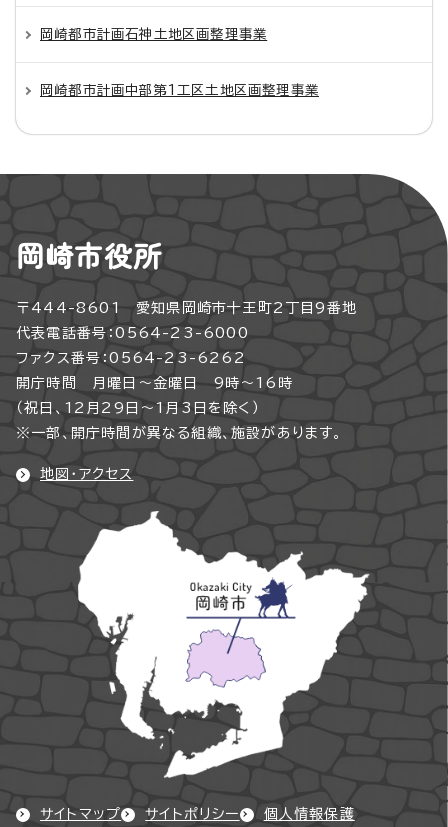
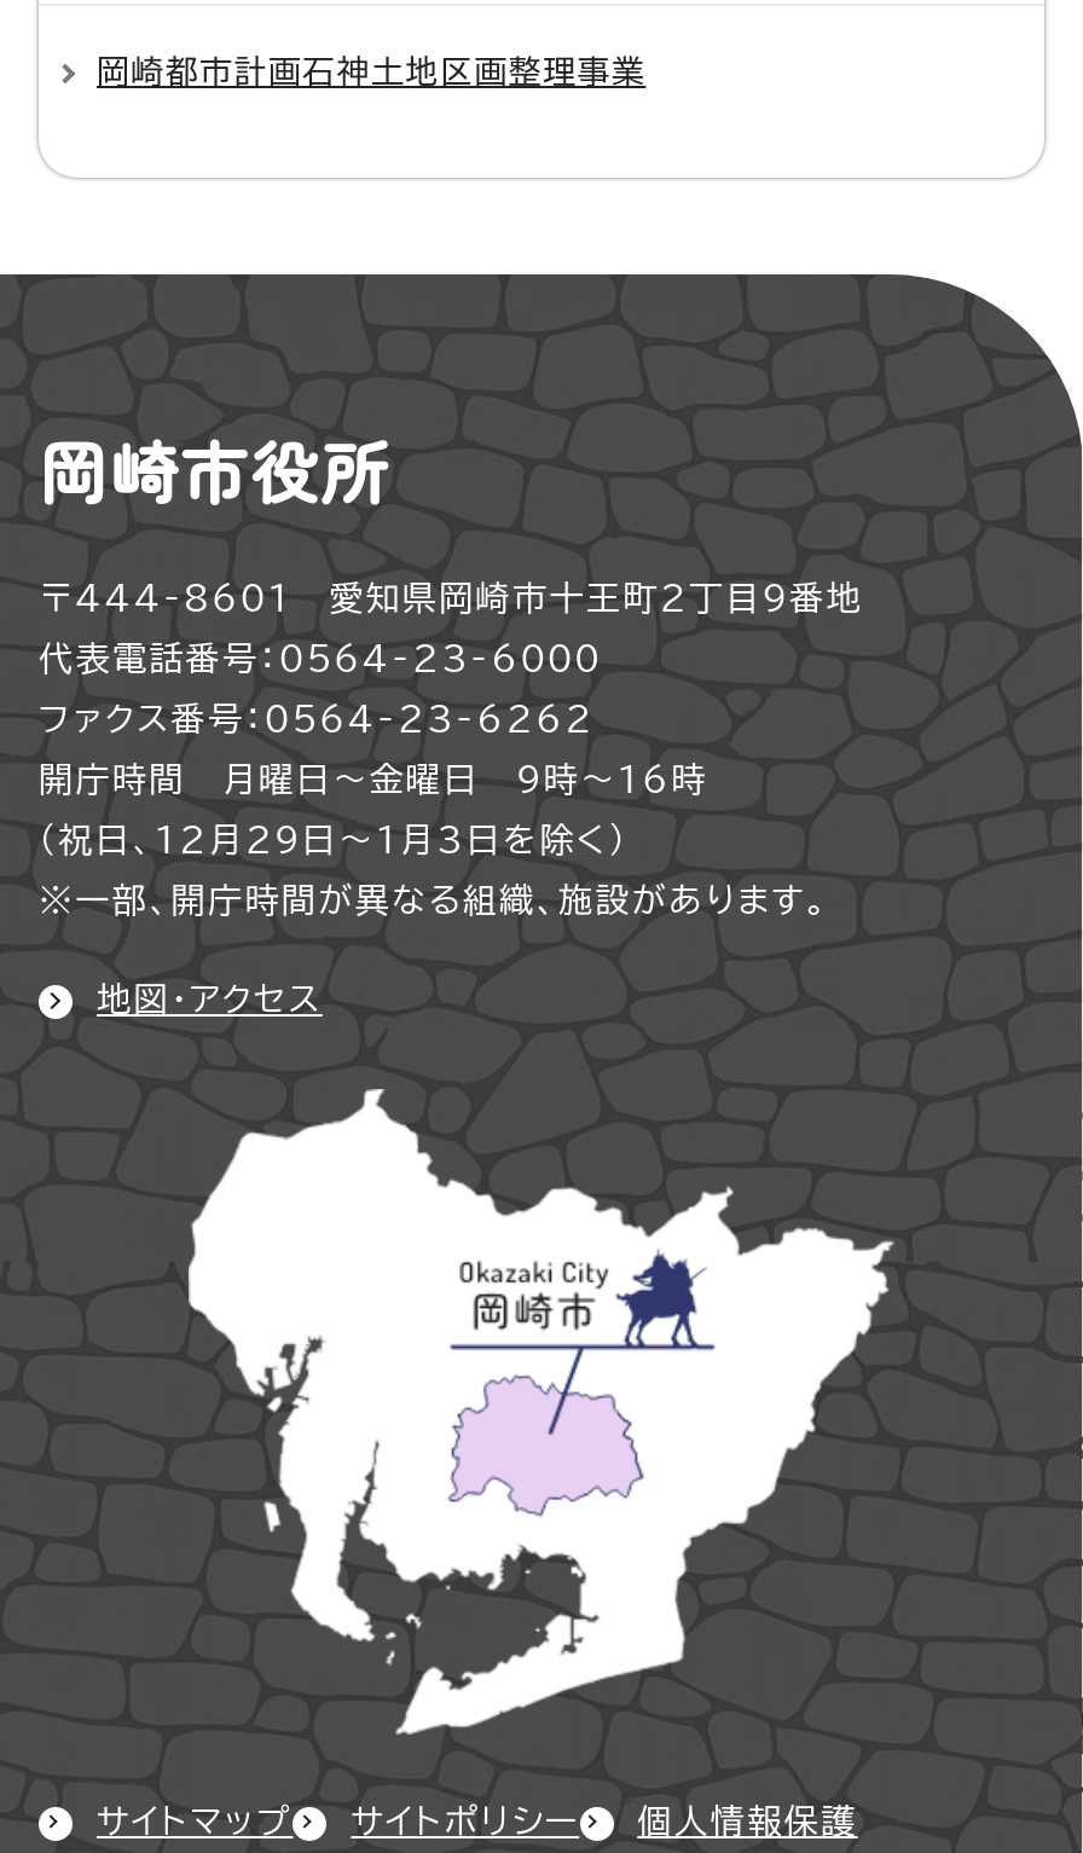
[40,83,319,97] 岡崎都市計画中部第1工区土地区画整理事業 -> none

